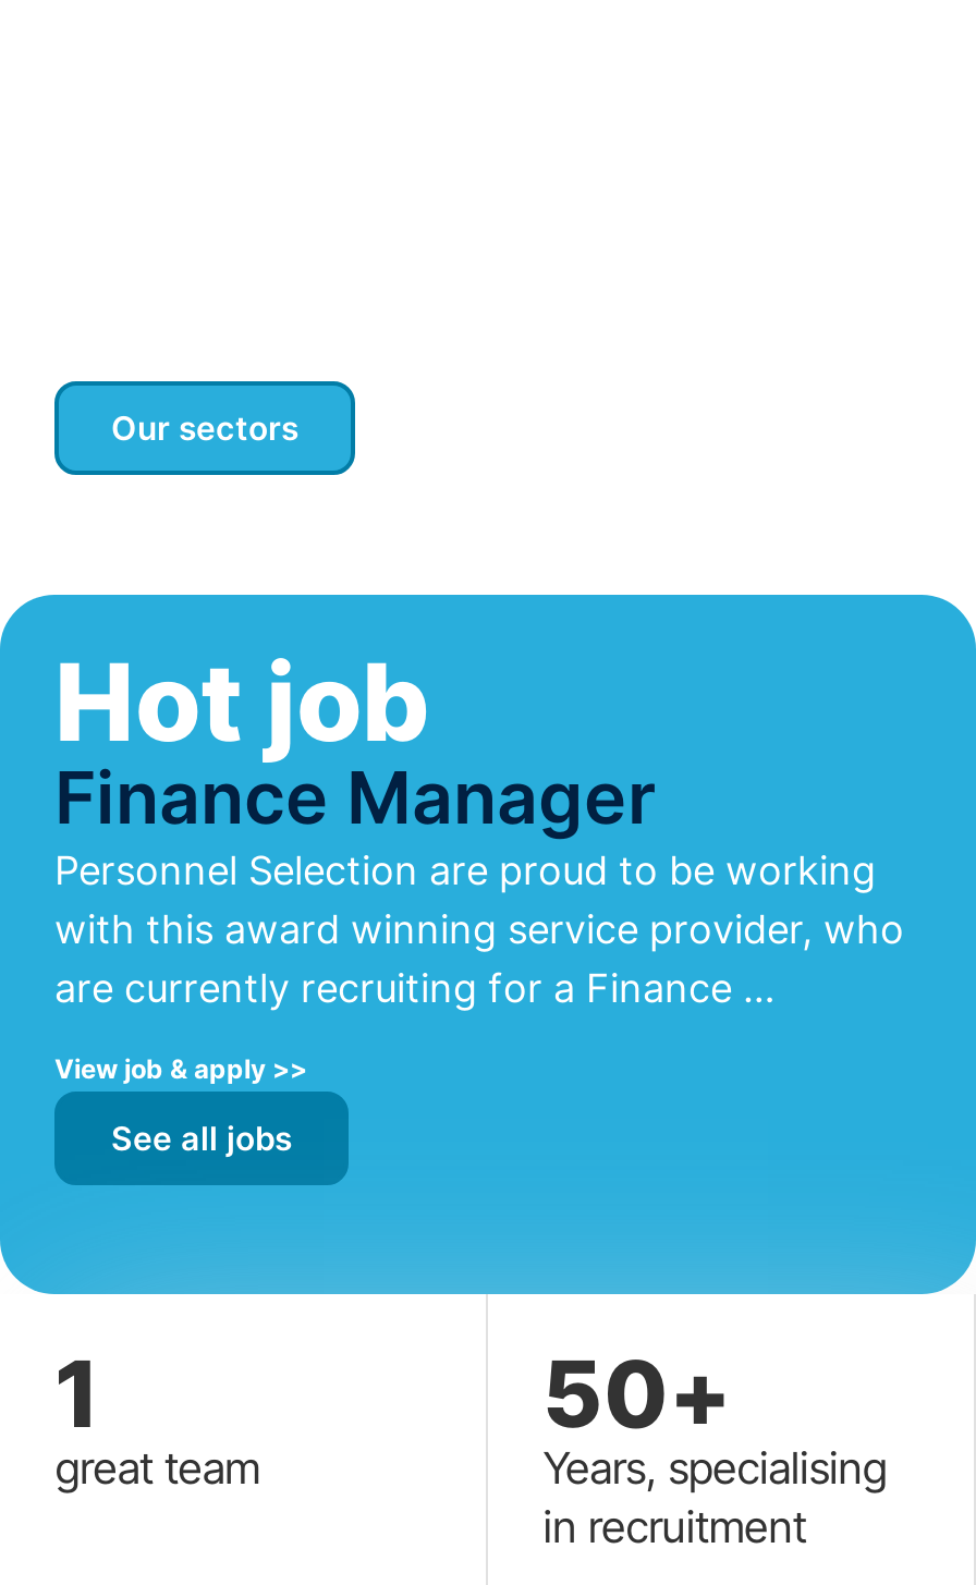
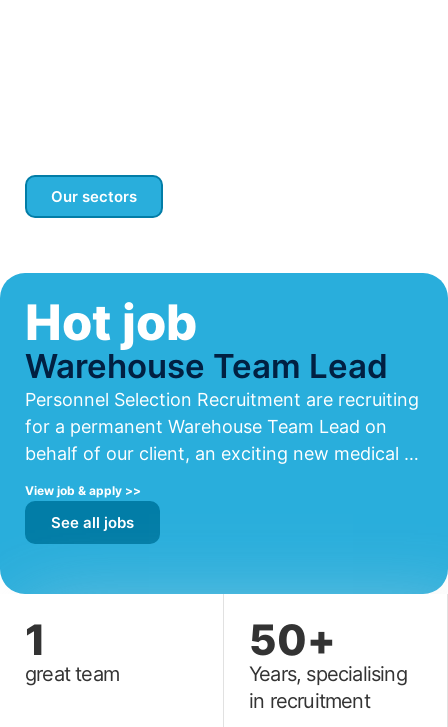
[54,755,904,1012] Finance Manager | Personnel Selection are proud to be working | with this award winning service provider, who | are currently recruiting for a Finance … -> [25,346,419,464] Warehouse Team Lead | Personnel Selection Recruitment are recruiting | for a permanent Warehouse Team Lead on | behalf of our client, an exciting new medical …

